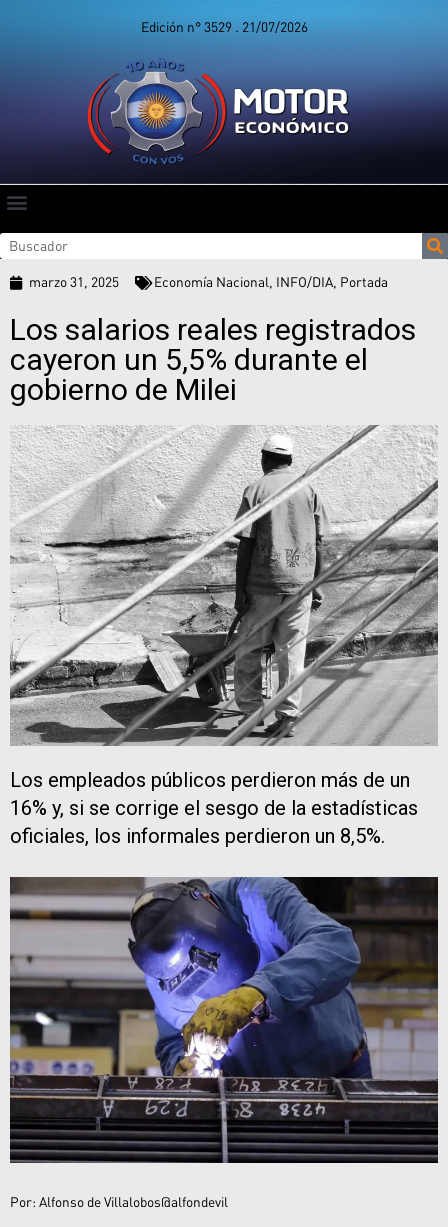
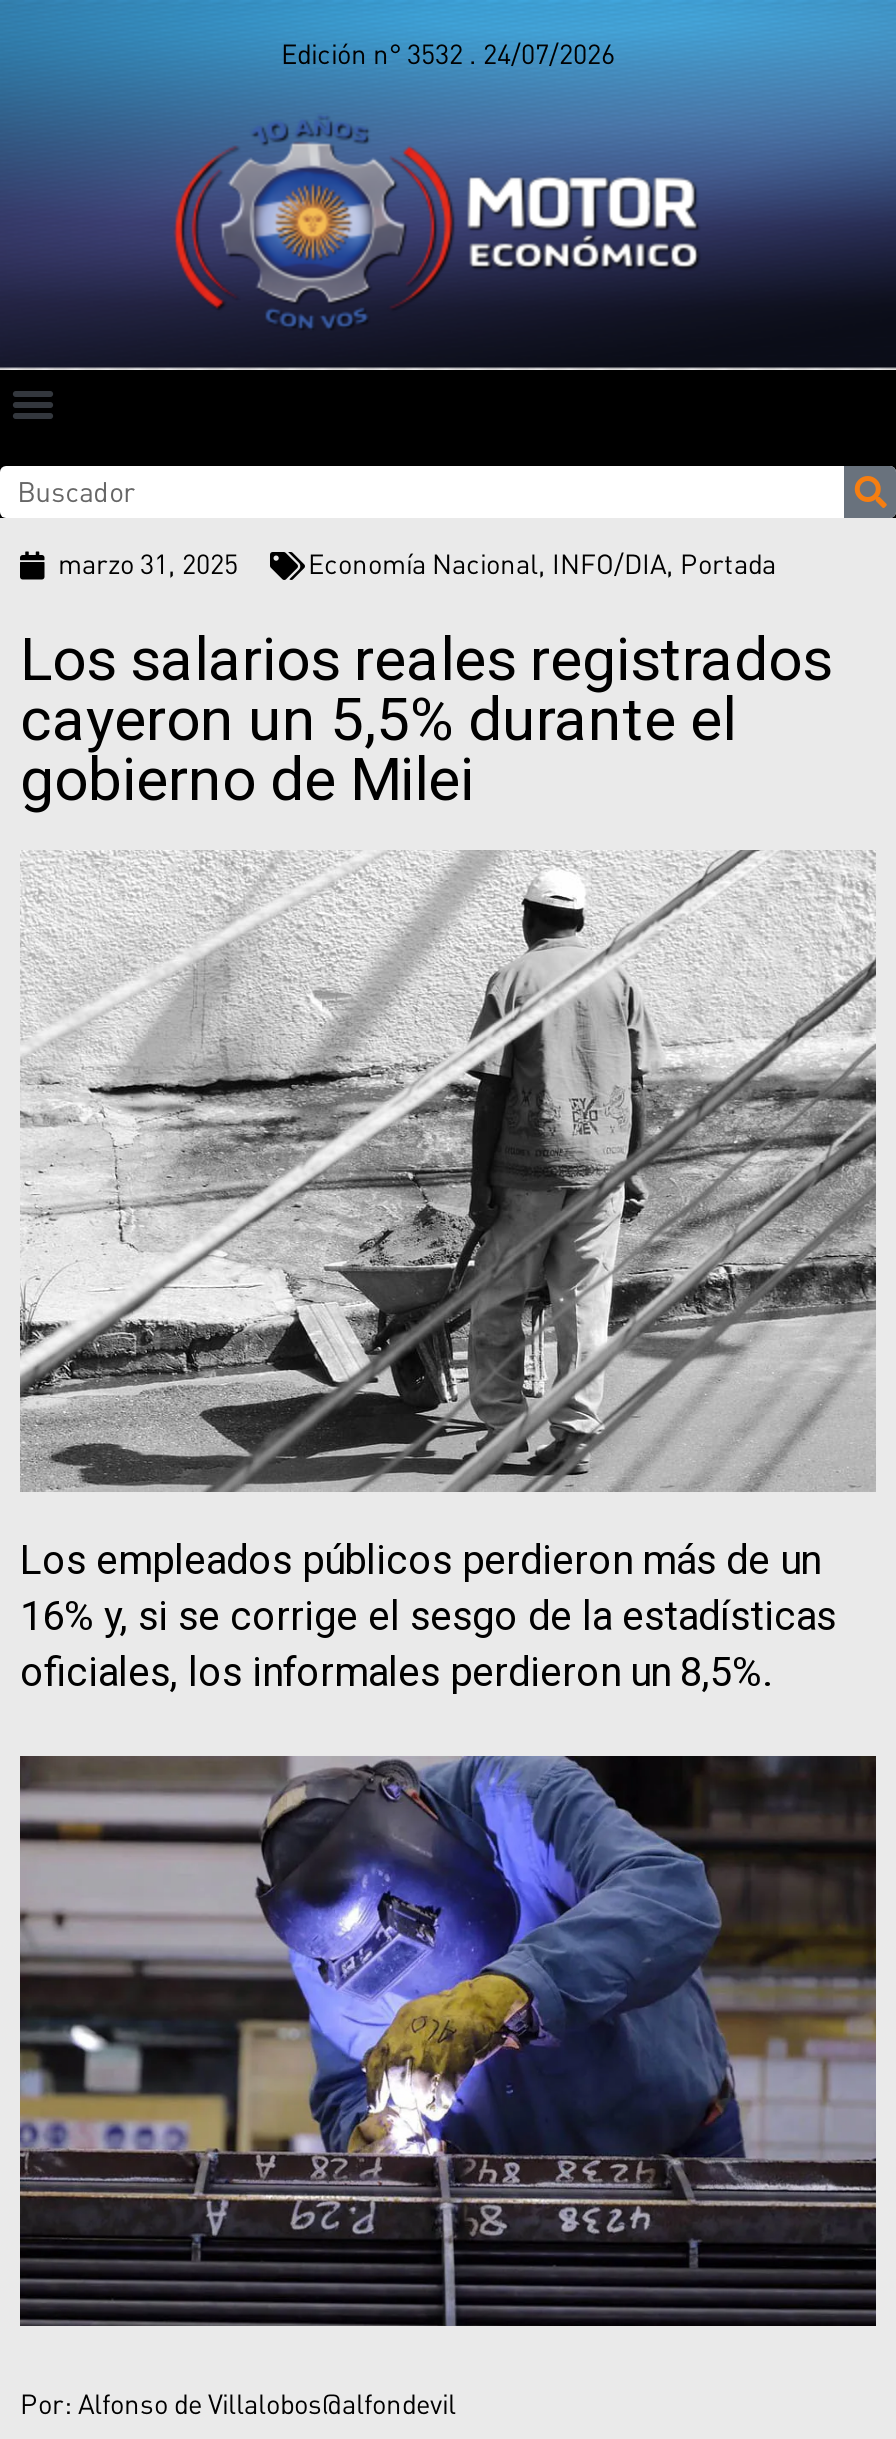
[140,19,307,35] Edición n° 3529 . 21/07/2026 -> [281,38,615,70] Edición n° 3532 . 24/07/2026

